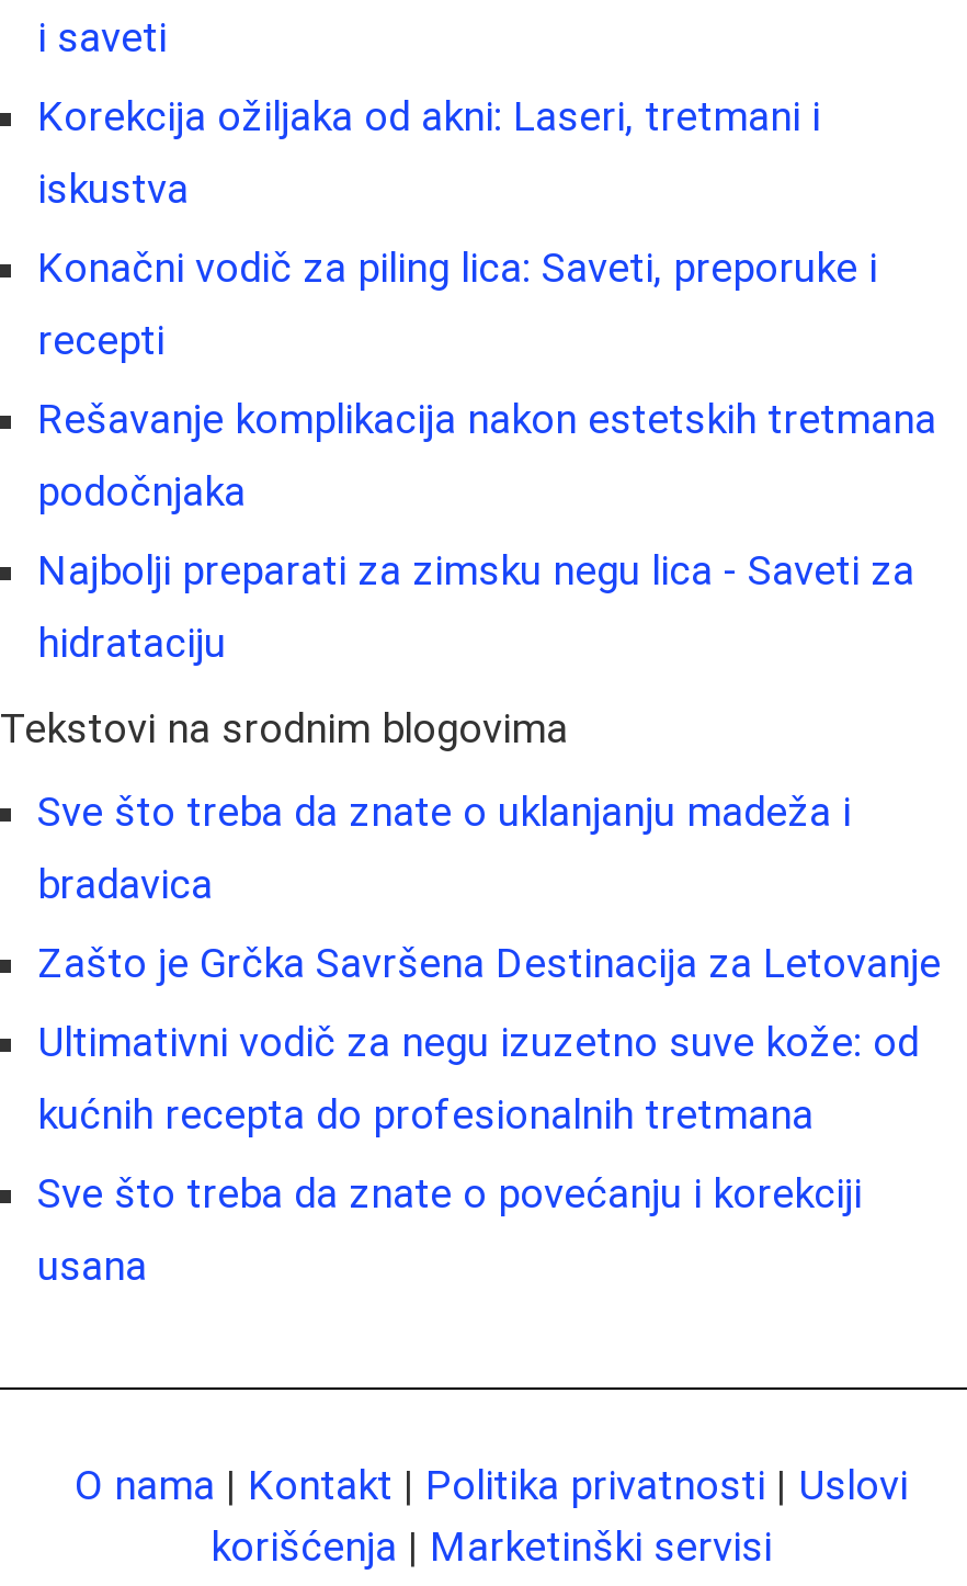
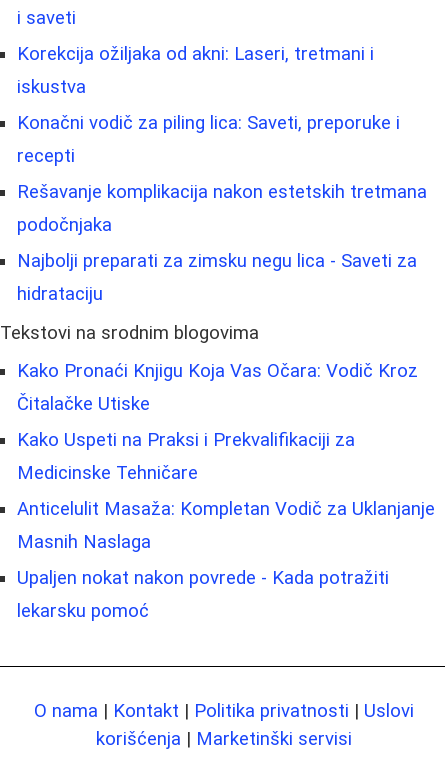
[37,789,941,1291] Sve što treba da znate o uklanjanju madeža i | bradavica | Zašto je Grčka Savršena Destinacija za Letovanje | Ultimativni vodič za negu izuzetno suve kože: od | kućnih recepta do profesionalnih tretmana | Sve što treba da znate o povećanju i korekciji | usana -> [17,360,435,622] Kako Pronaći Knjigu Koja Vas Očara: Vodič Kroz | Čitalačke Utiske | Kako Uspeti na Praksi i Prekvalifikaciji za | Medicinske Tehničare | Anticelulit Masaža: Kompletan Vodič za Uklanjanje | Masnih Naslaga | Upaljen nokat nakon povrede - Kada potražiti | lekarsku pomoć

